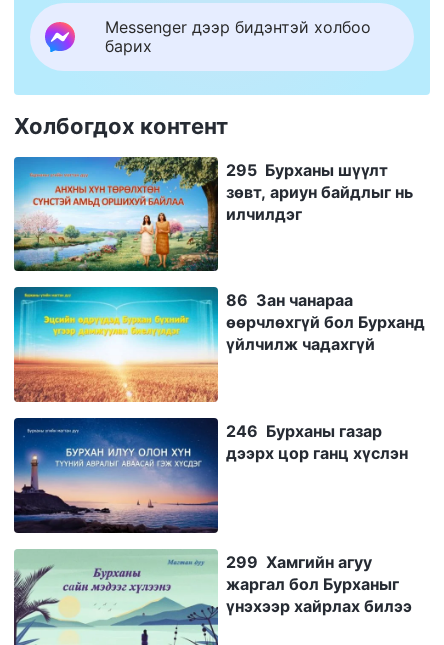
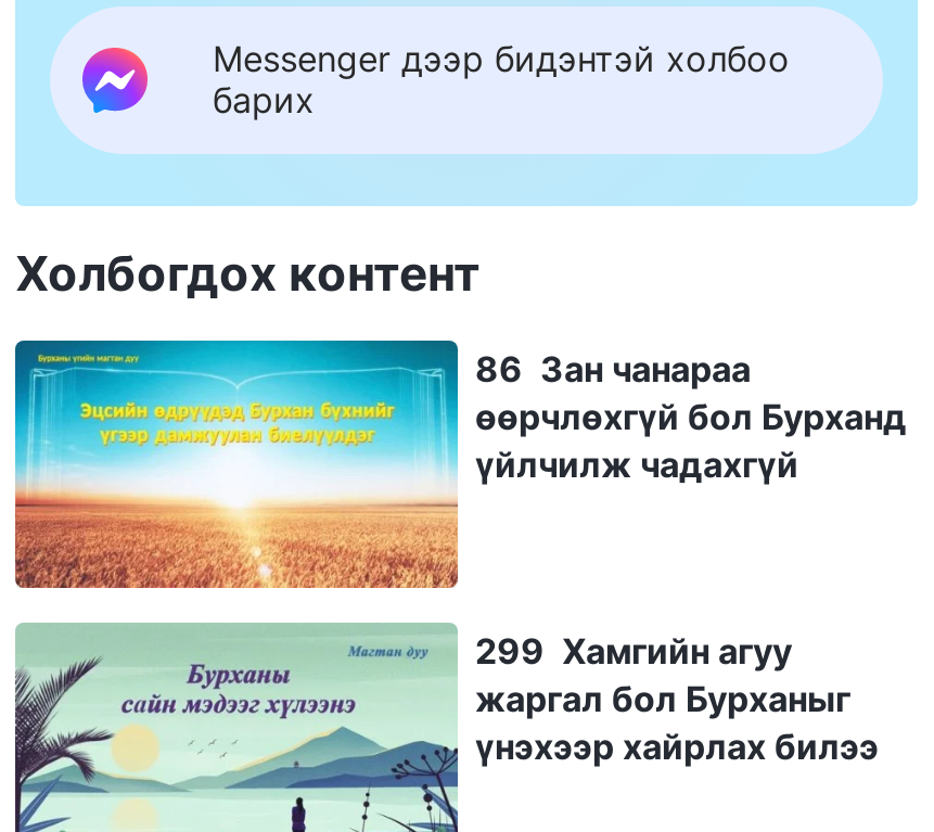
[13,156,413,272] [image] | 295 Бурханы шүүлт | зөвт, ариун байдлыг нь | илчилдэг -> none
[13,417,408,534] [image] | 246 Бурханы газар | дээрх цор ганц хүслэн -> none

